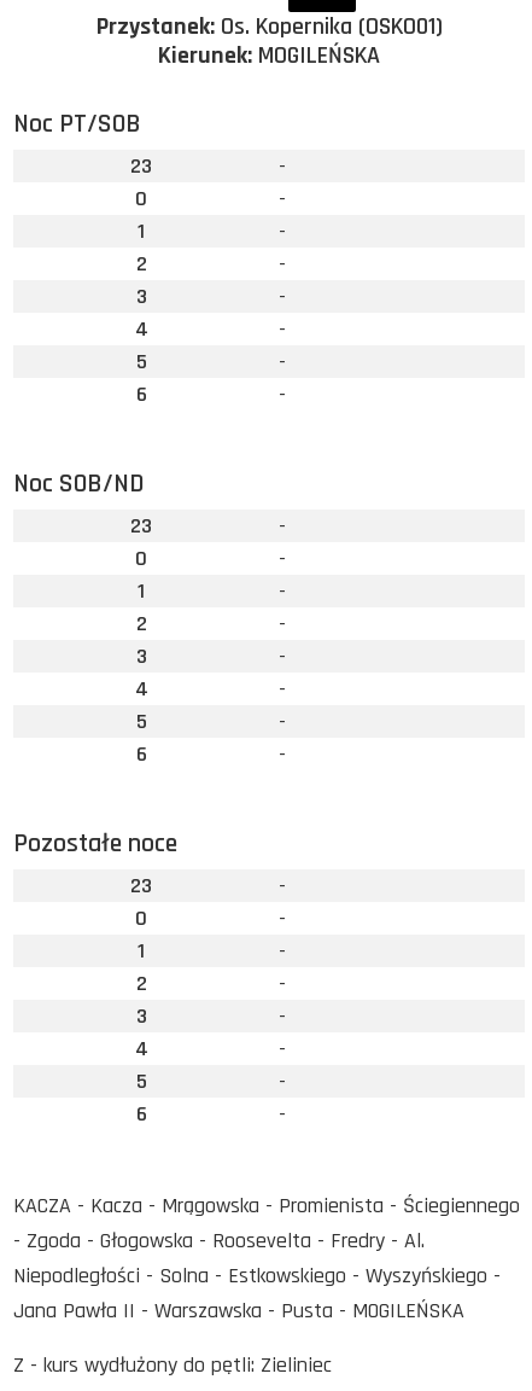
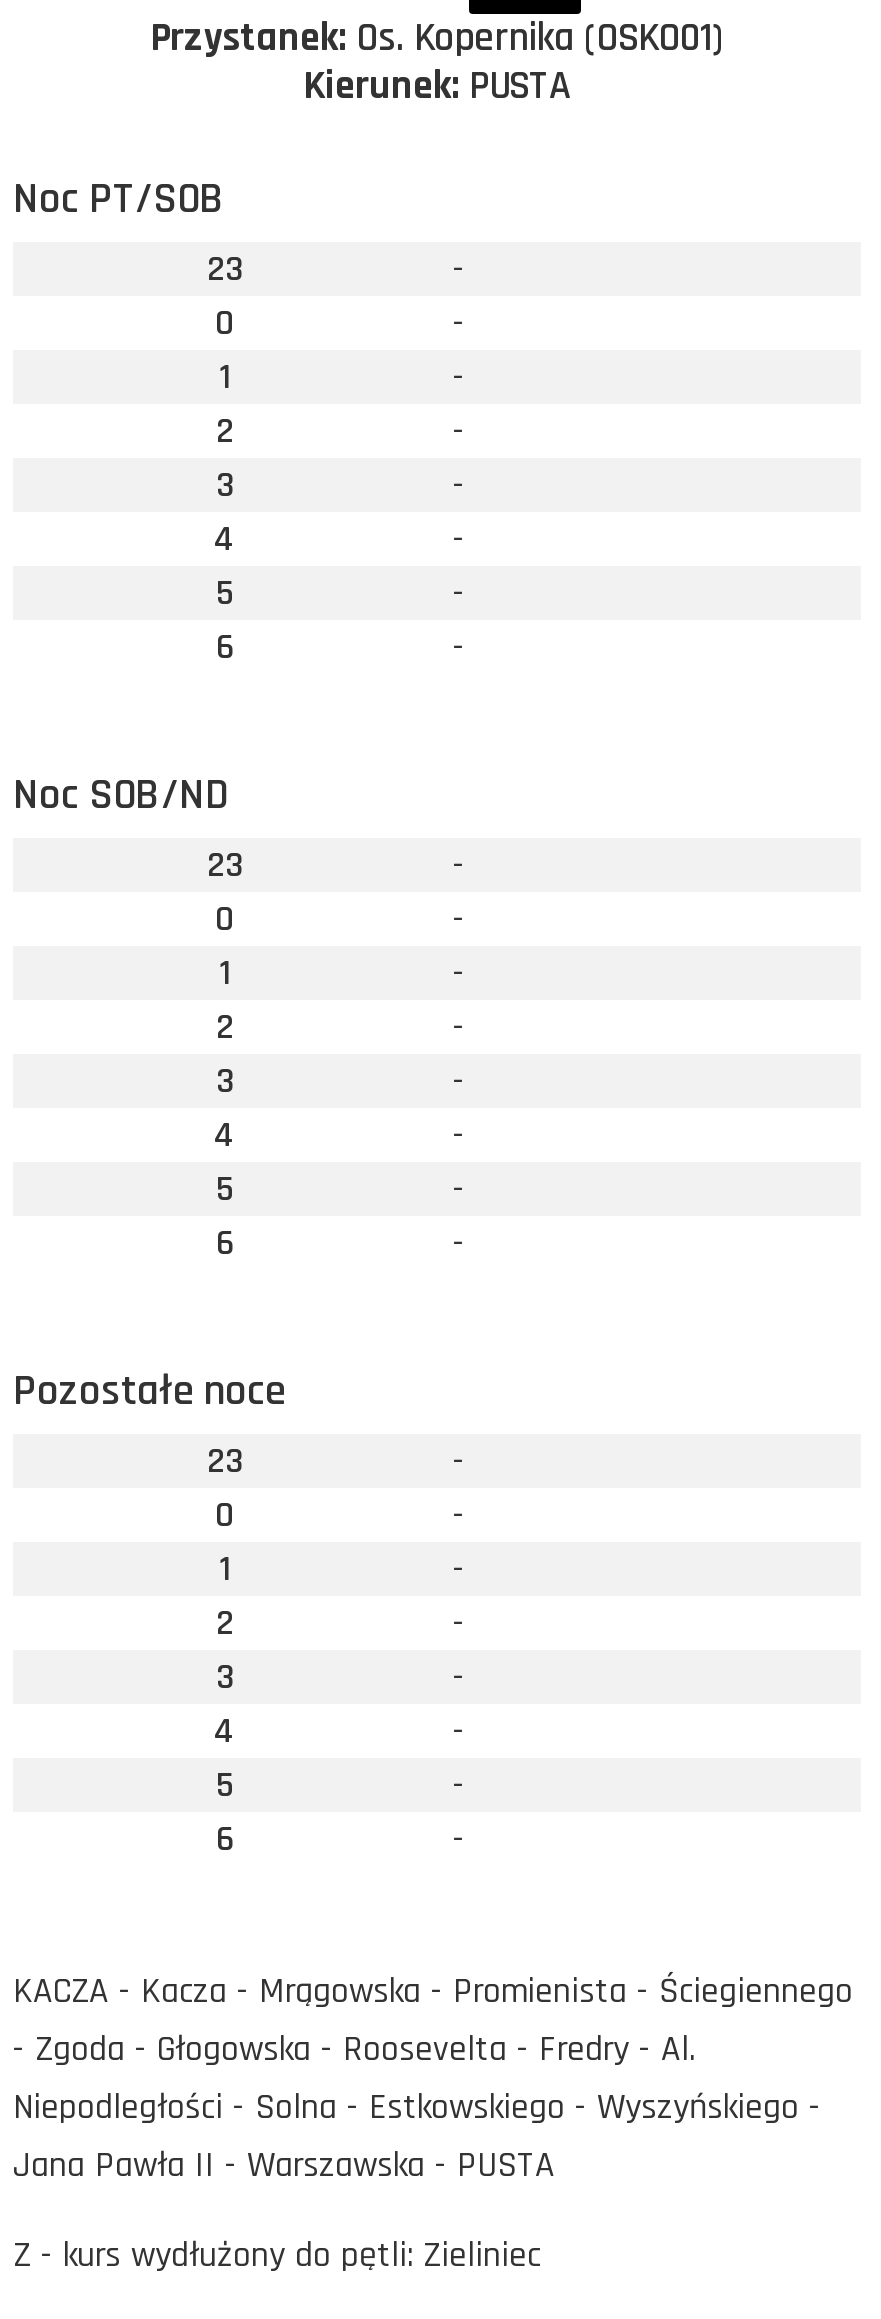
[158,40,380,71] Kierunek: MOGILEŃSKA -> [303,60,571,112] Kierunek: PUSTA
[13,1297,464,1325] Jana Pawła II - Warszawska - Pusta - MOGILEŃSKA -> [13,2142,555,2188] Jana Pawła II - Warszawska - PUSTA

